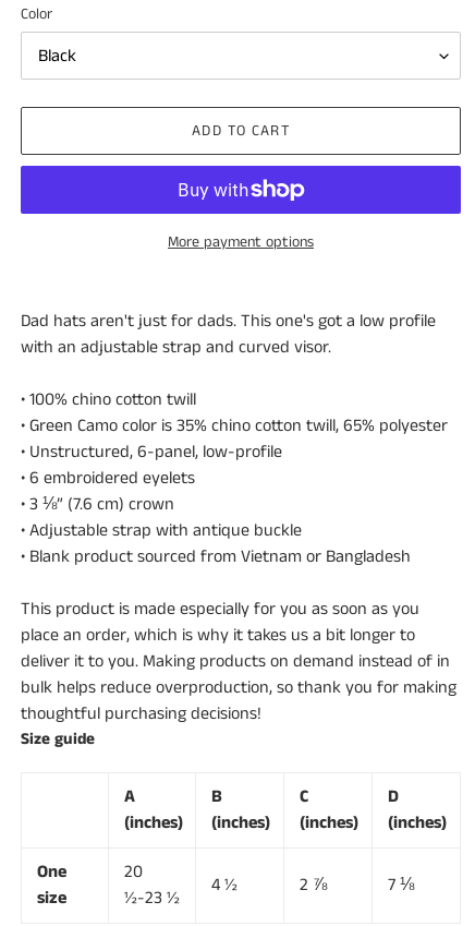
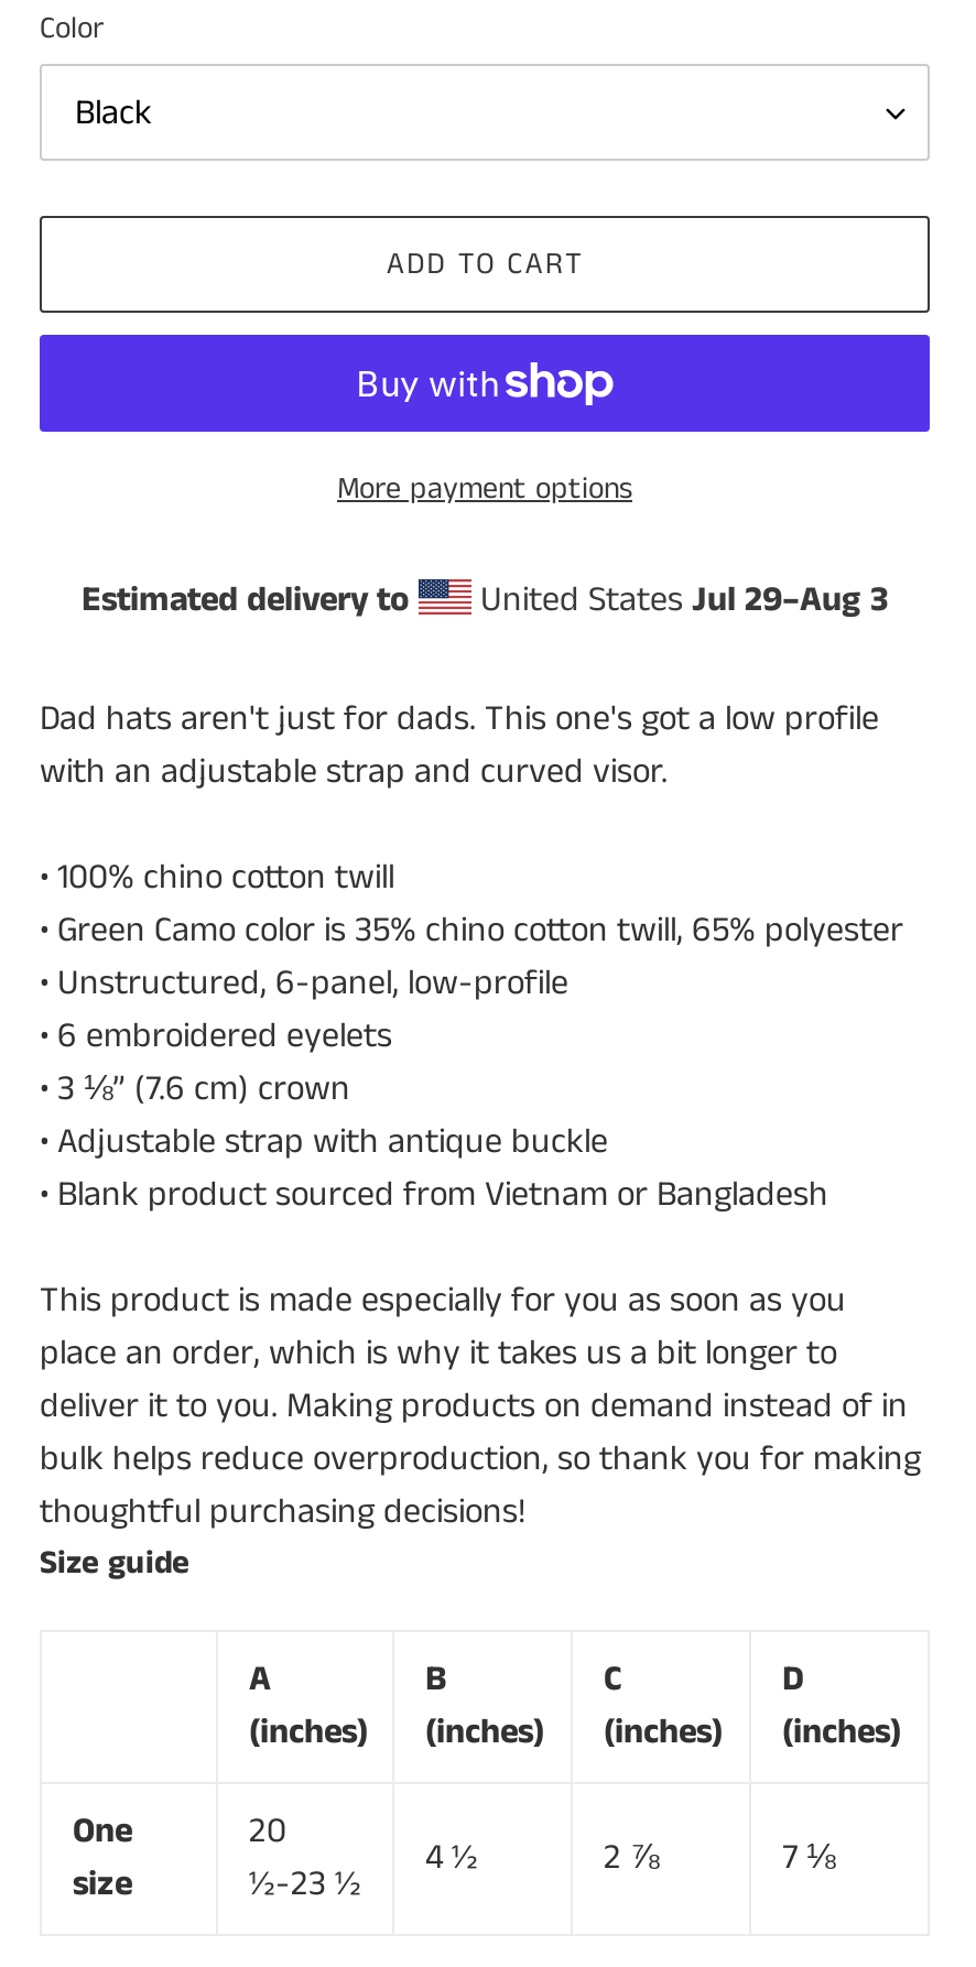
none -> [82,575,888,626] Estimated delivery to | United States Jul 29–Aug 3

